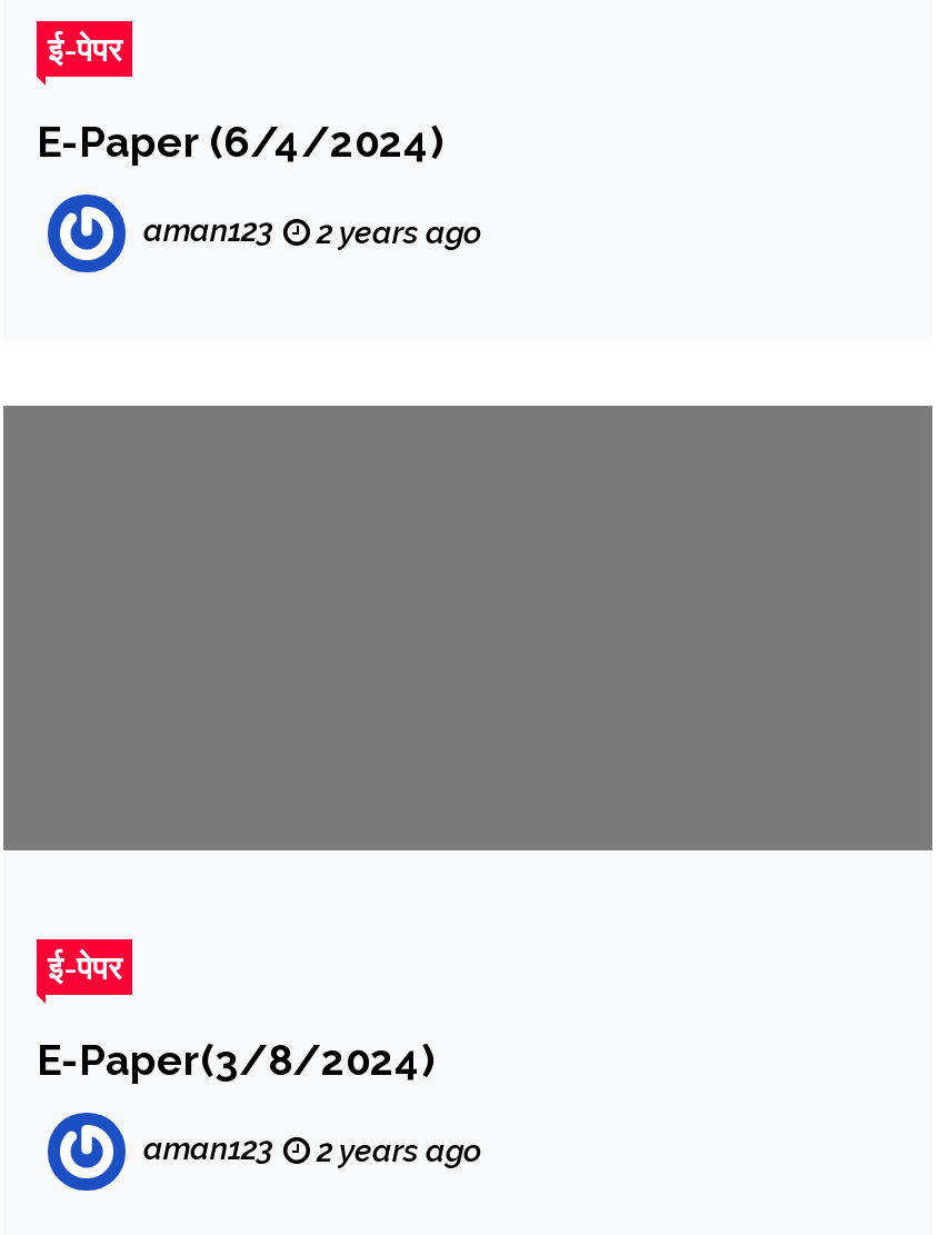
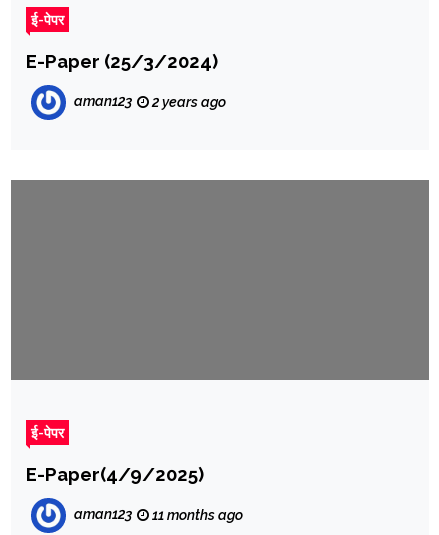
[37,116,443,165] E-Paper (6/4/2024) -> [26,50,218,72] E-Paper (25/3/2024)
[37,1034,434,1083] E-Paper(3/8/2024) -> [26,463,204,485] E-Paper(4/9/2025)
[143,1130,481,1168] aman123 2 years ago -> [74,506,243,523] aman123 11 months ago

